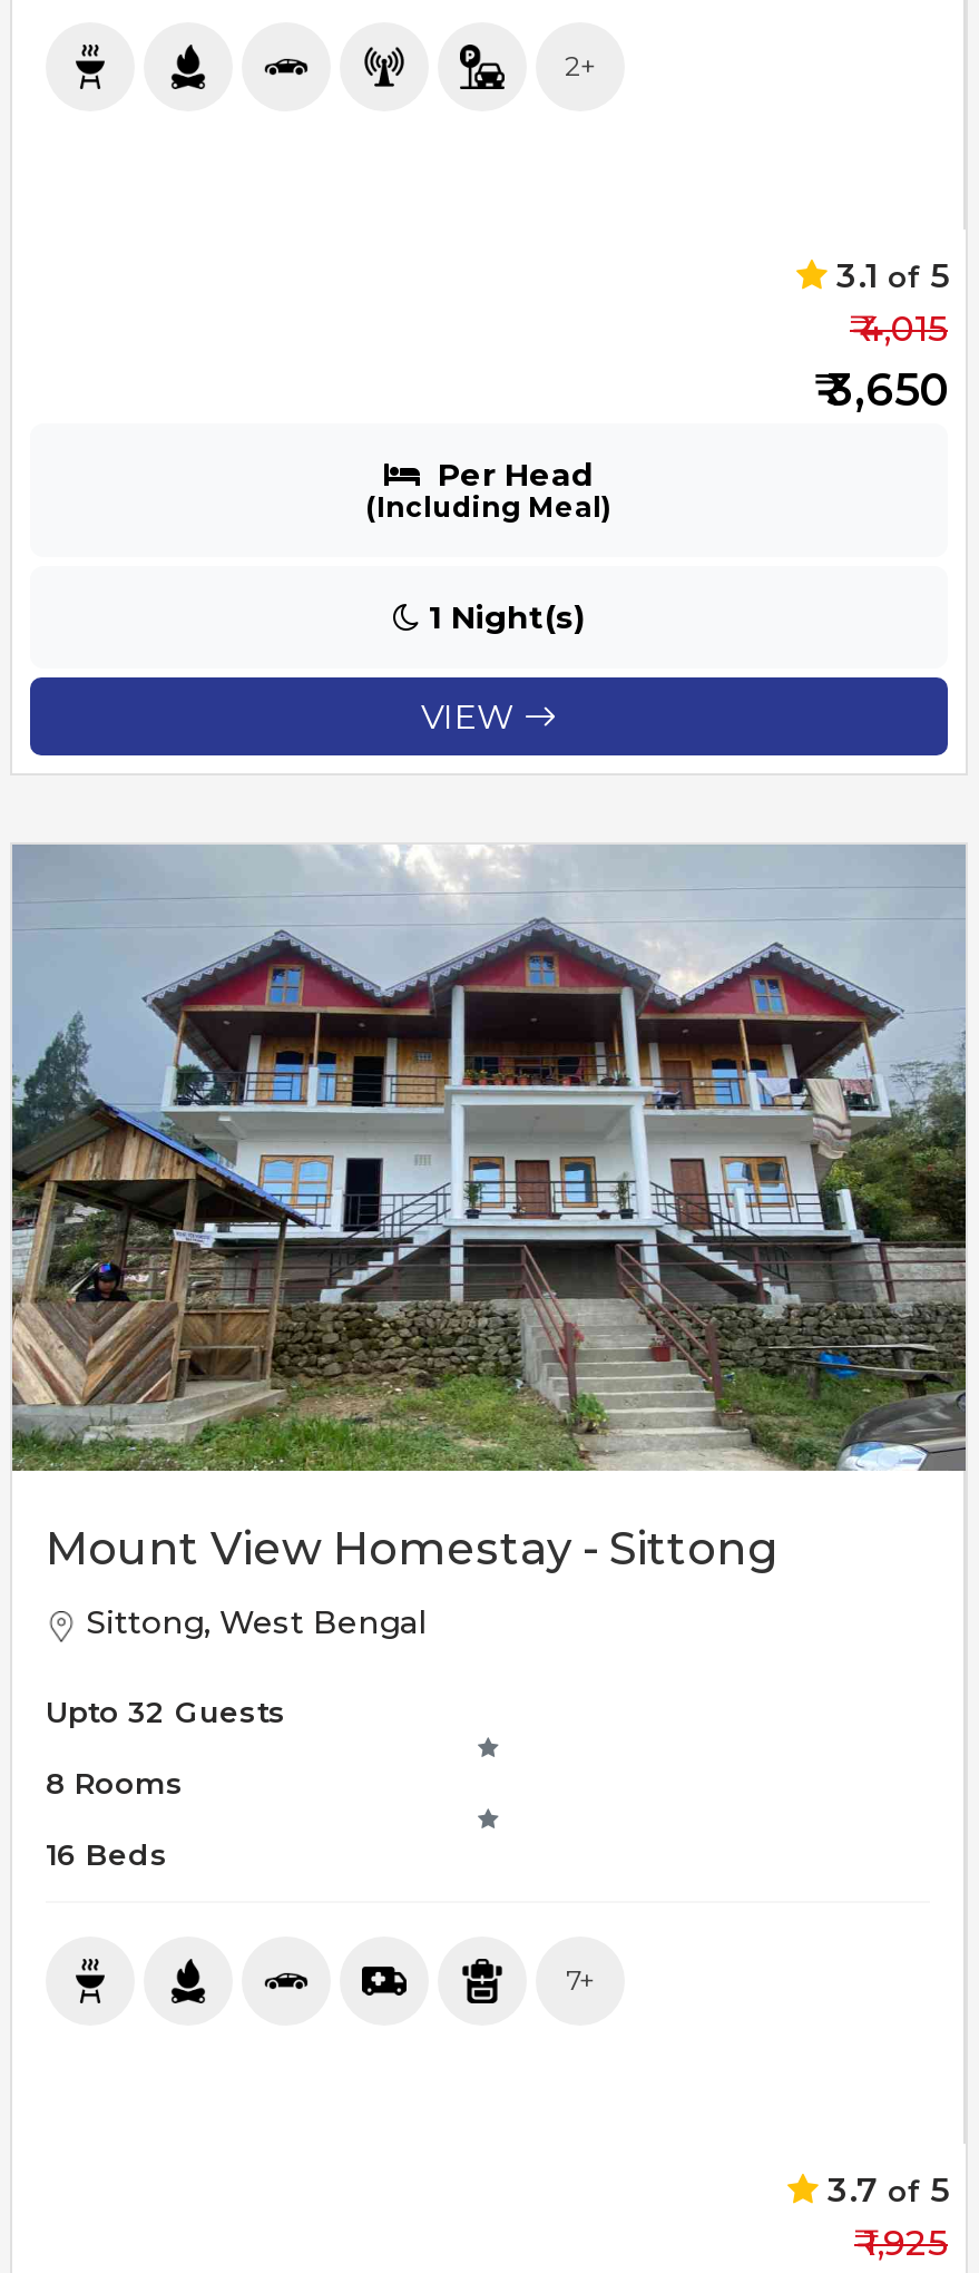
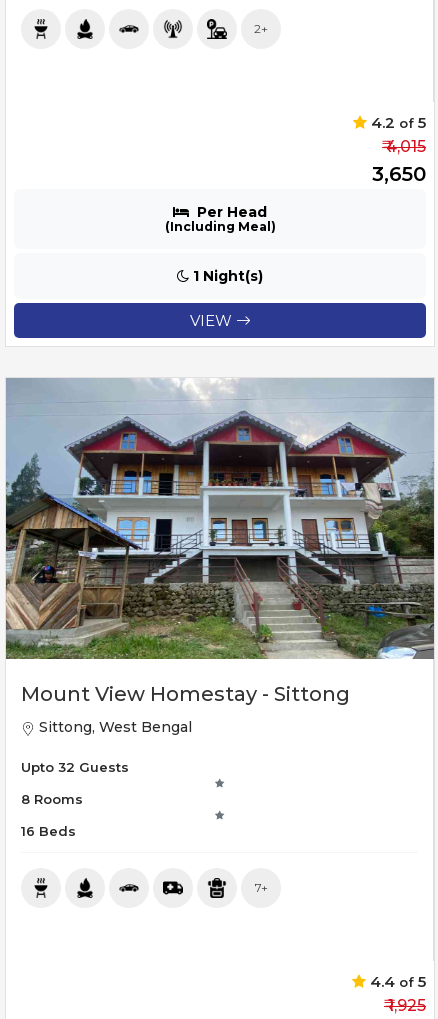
[828,254,948,296] 3.1 of 5 -> [367,113,426,132] 4.2 of 5
[819,2168,948,2211] 3.7 of 5 -> [366,972,426,991] 4.4 of 5

